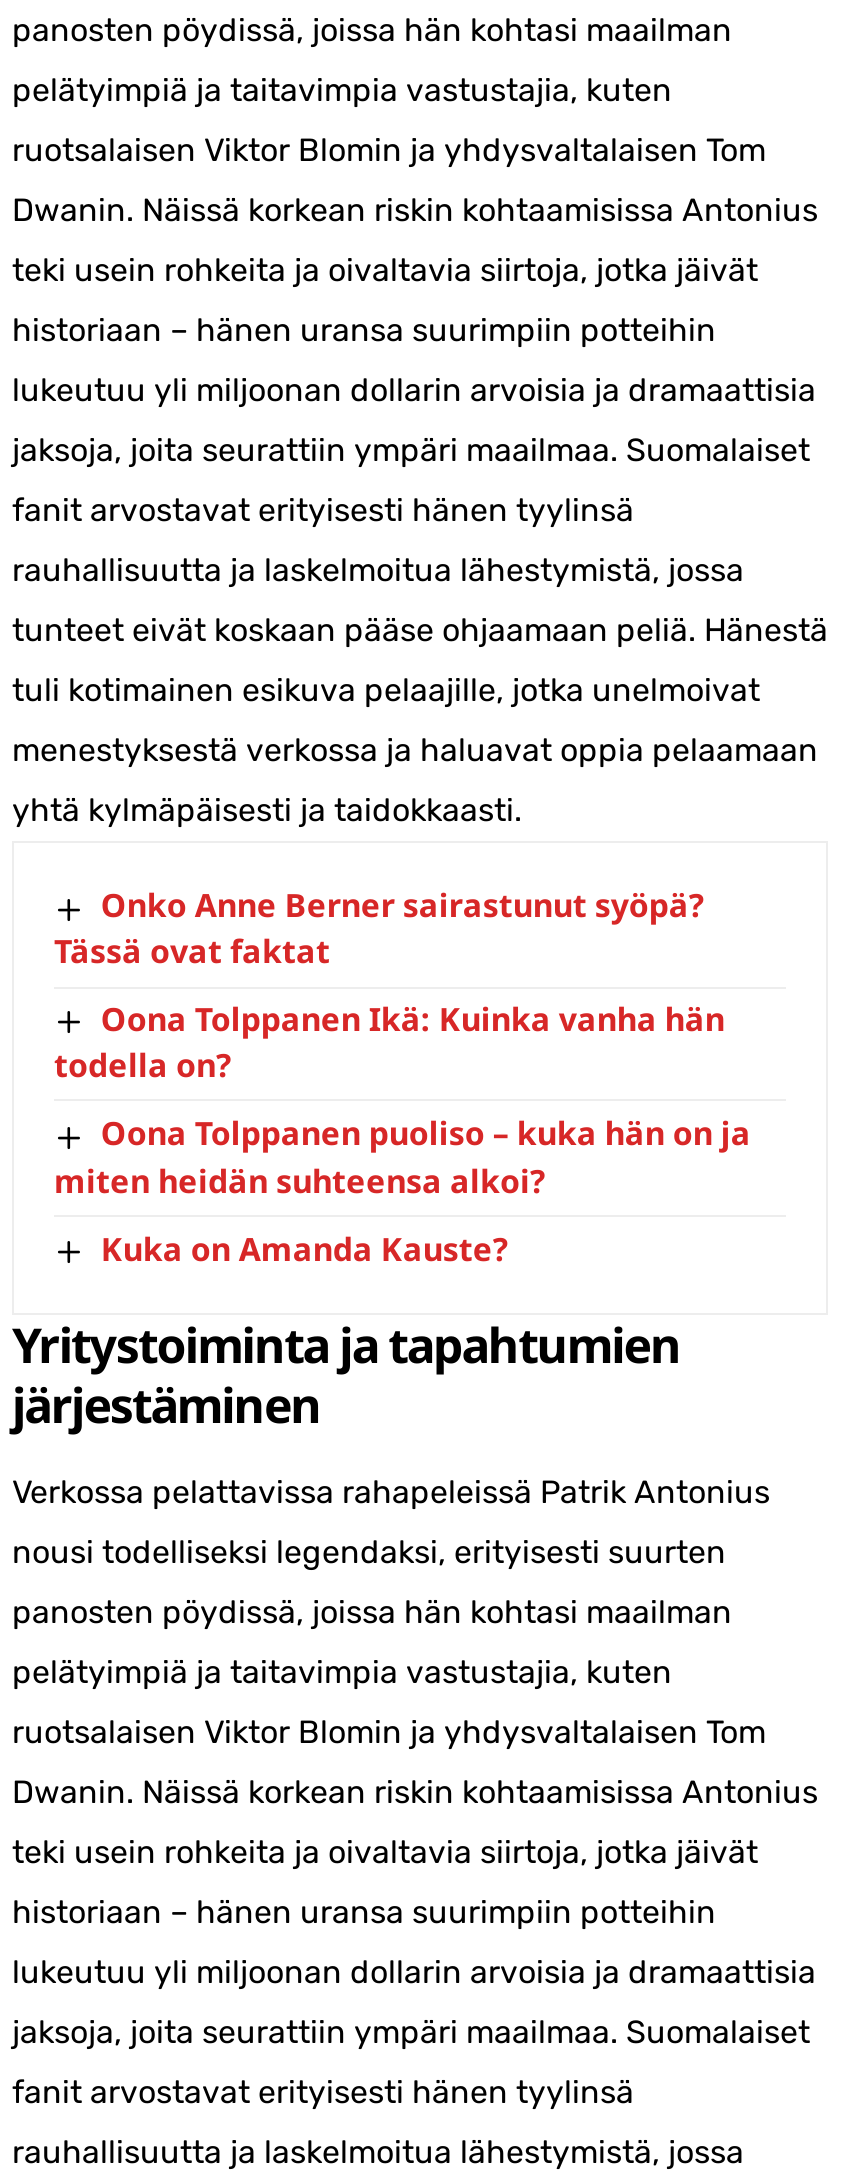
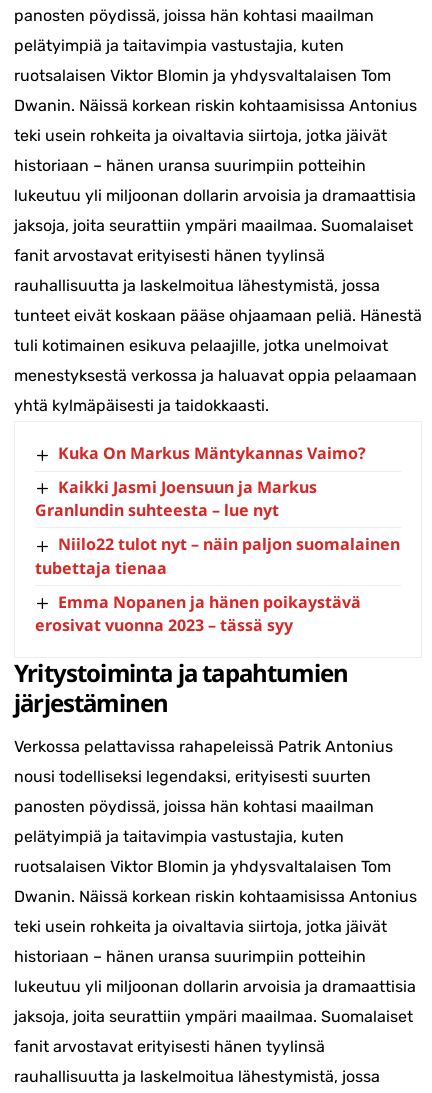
[54,883,705,974] Onko Anne Berner sairastunut syöpä? | Tässä ovat faktat -> [58,442,366,464] Kuka On Markus Mäntykannas Vaimo?
[54,998,725,1088] Oona Tolppanen Ikä: Kuinka vanha hän | todella on? -> [35,476,317,521] Kaikki Jasmi Joensuun ja Markus | Granlundin suhteesta – lue nyt
[54,1112,751,1202] Oona Tolppanen puoliso – kuka hän on ja | miten heidän suhteensa alkoi? -> [35,533,400,579] Niilo22 tulot nyt – näin paljon suomalainen | tubettaja tienaa
[101,1226,509,1270] Kuka on Amanda Kauste? -> [35,591,361,636] Emma Nopanen ja hänen poikaystävä | erosivat vuonna 2023 – tässä syy

